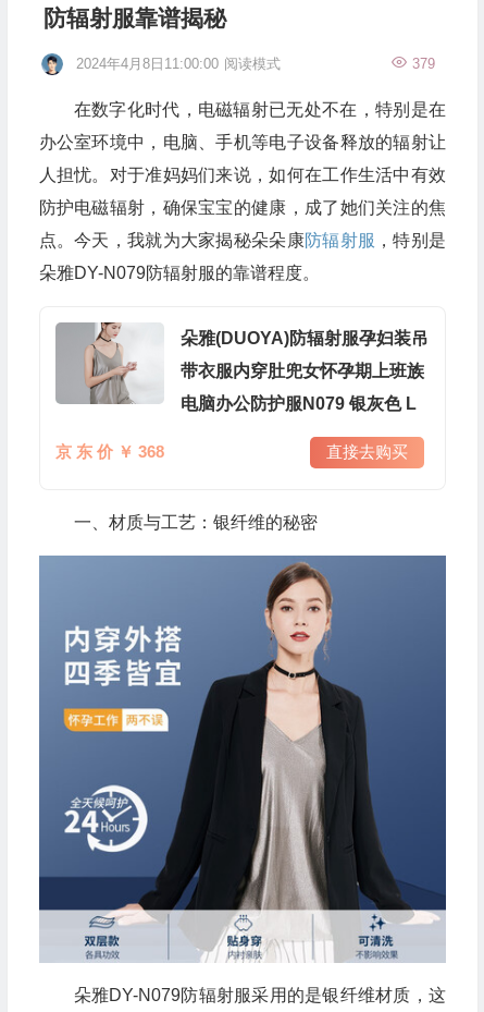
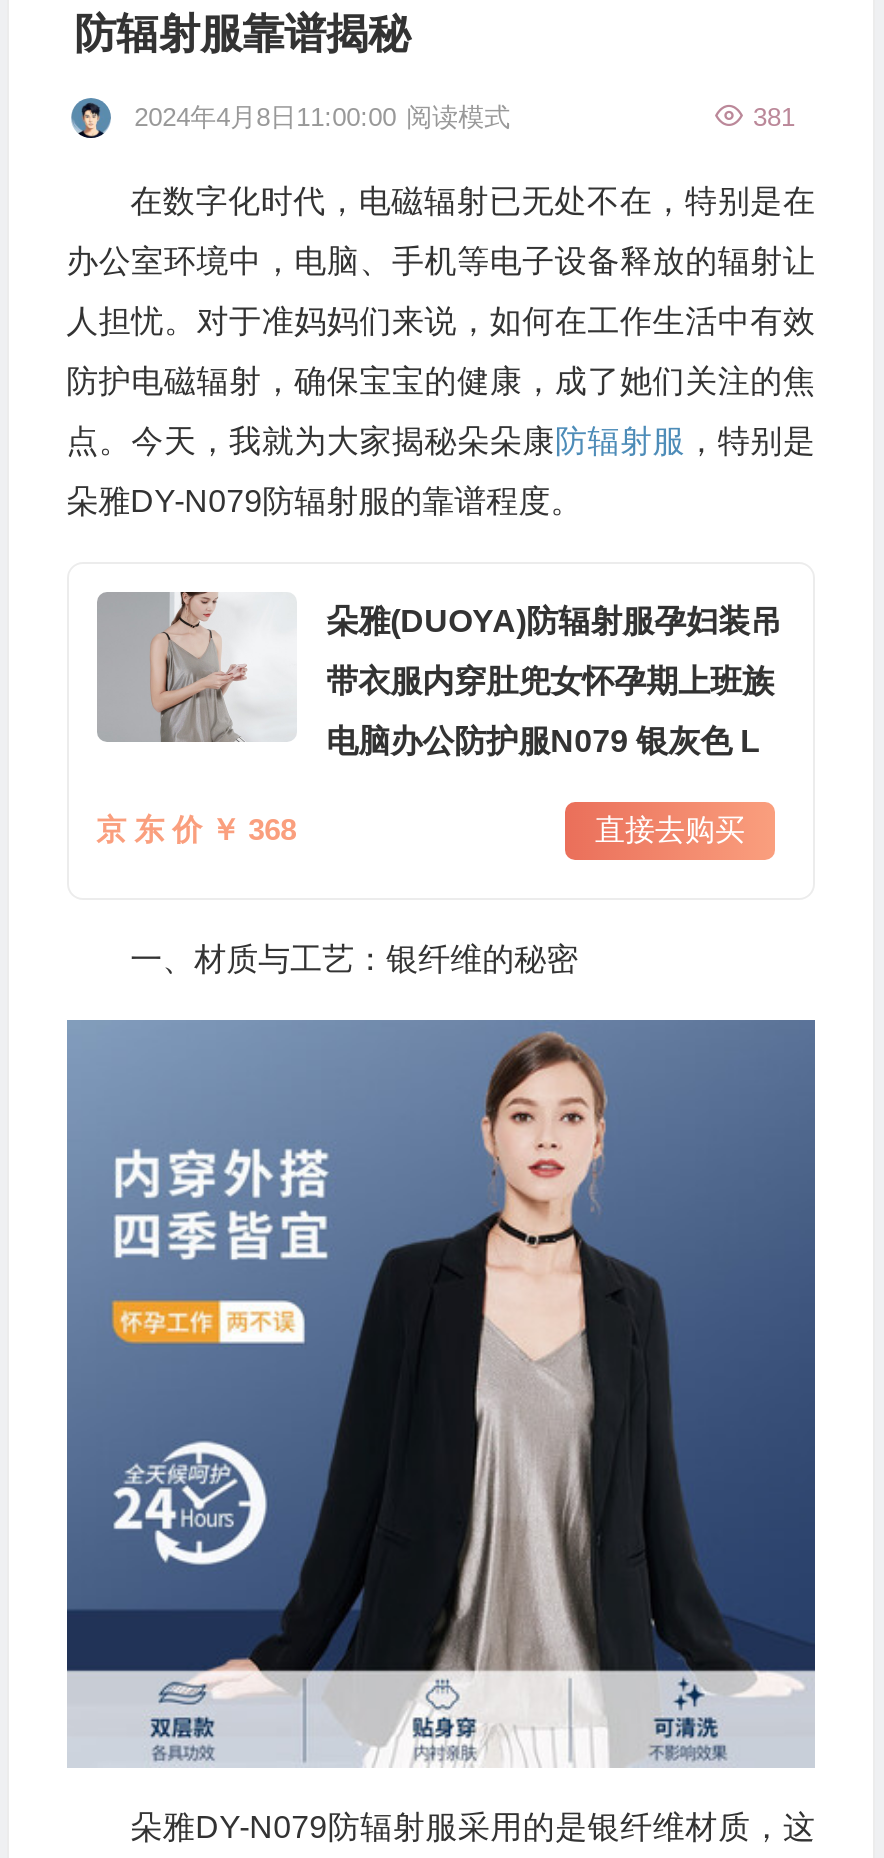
[412,56,435,72] 379 -> [753,102,795,132] 381

